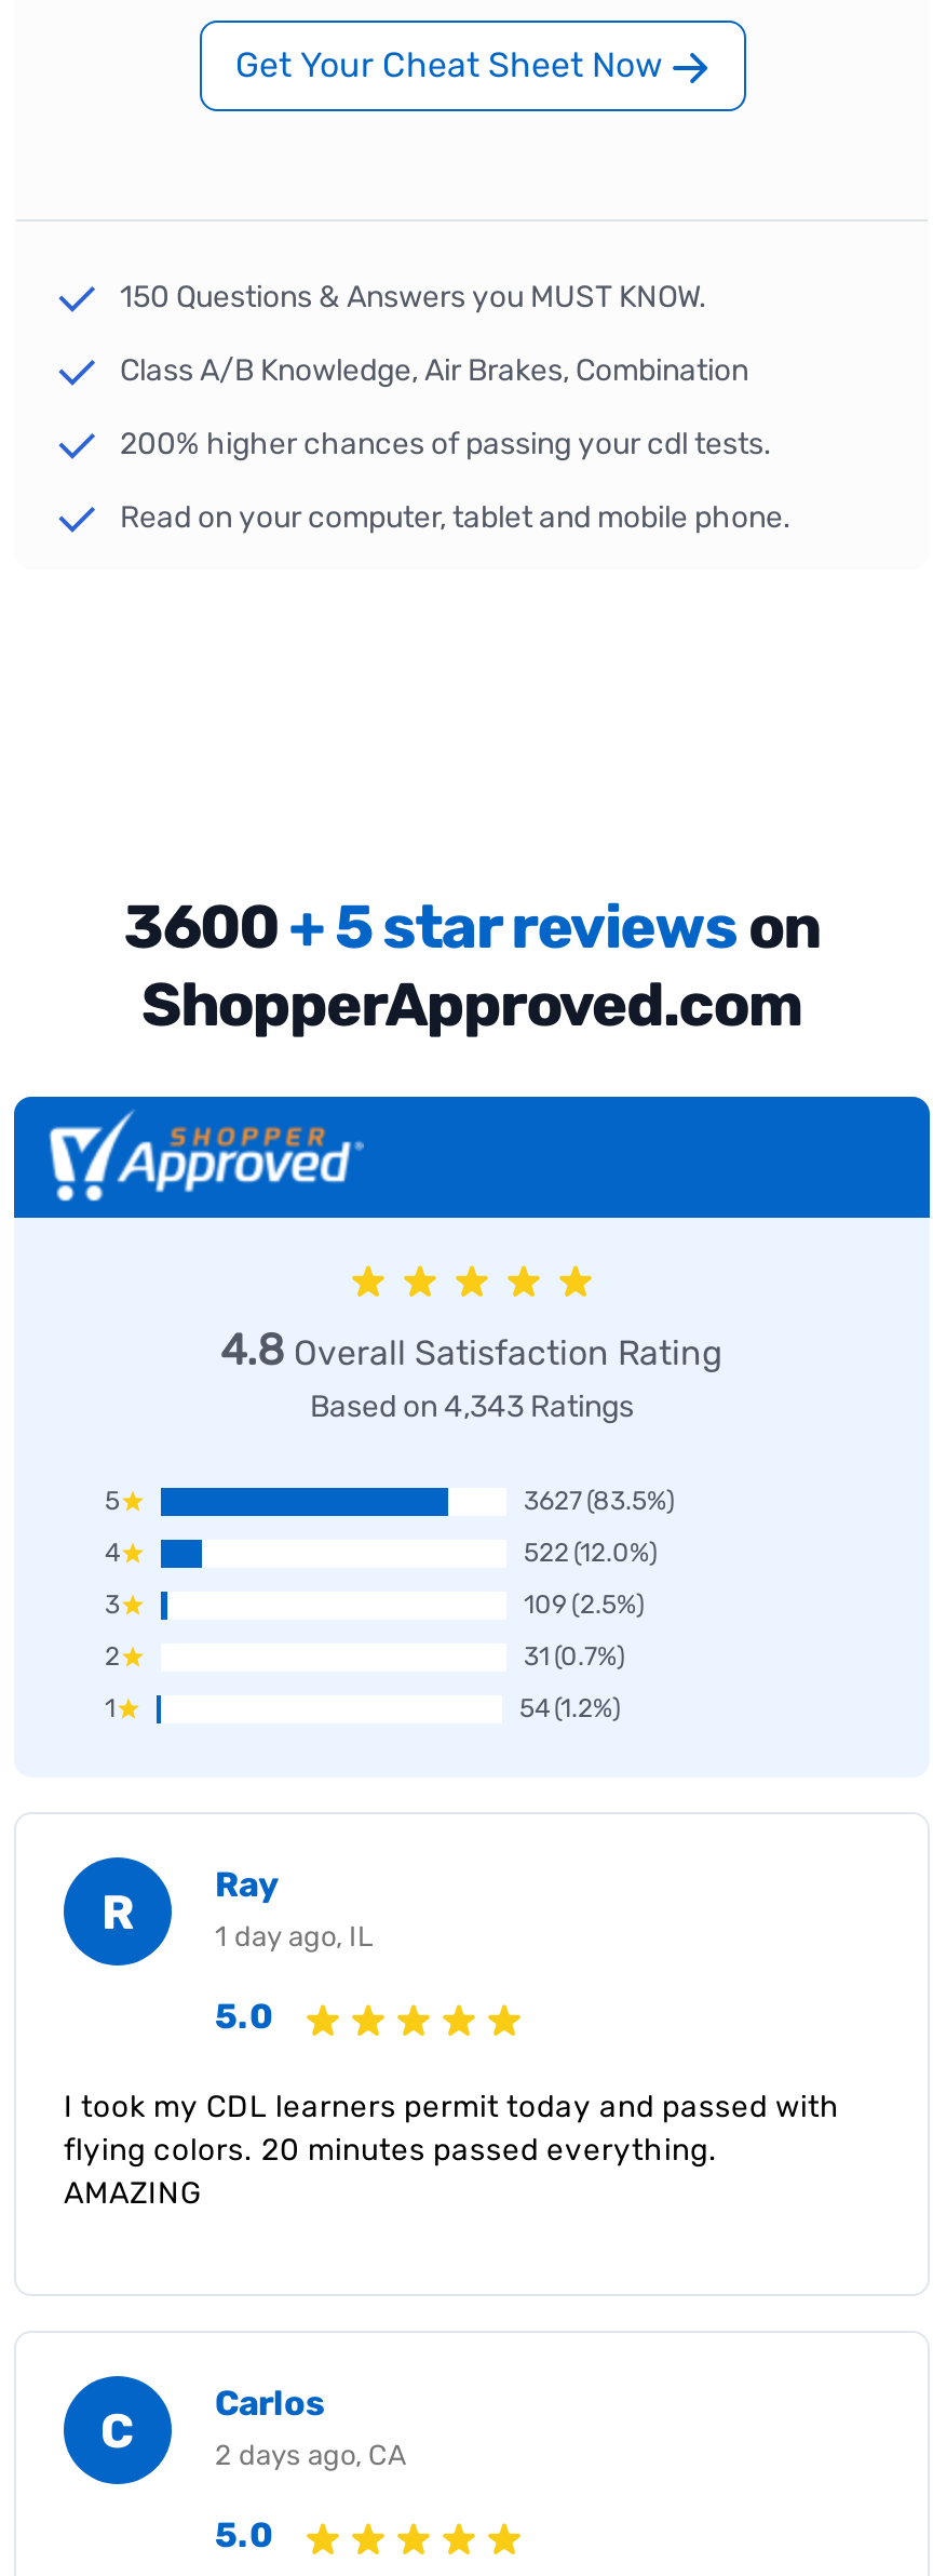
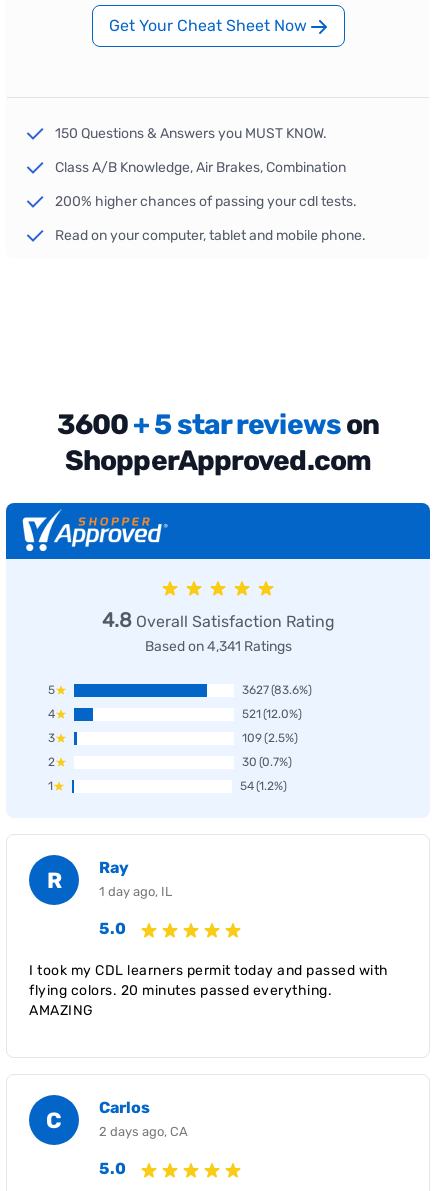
[310,1389,634,1426] Based on 4,343 Ratings -> [144,638,291,655] Based on 4,341 Ratings
[524,1486,675,1516] 3627 (83.5%) -> [242,683,312,697] 3627 (83.6%)
[524,1538,658,1568] 522 (12.0%) -> [242,707,302,721] 521 (12.0%)
[524,1642,625,1672] 31 (0.7%) -> [242,755,292,769] 30 (0.7%)

